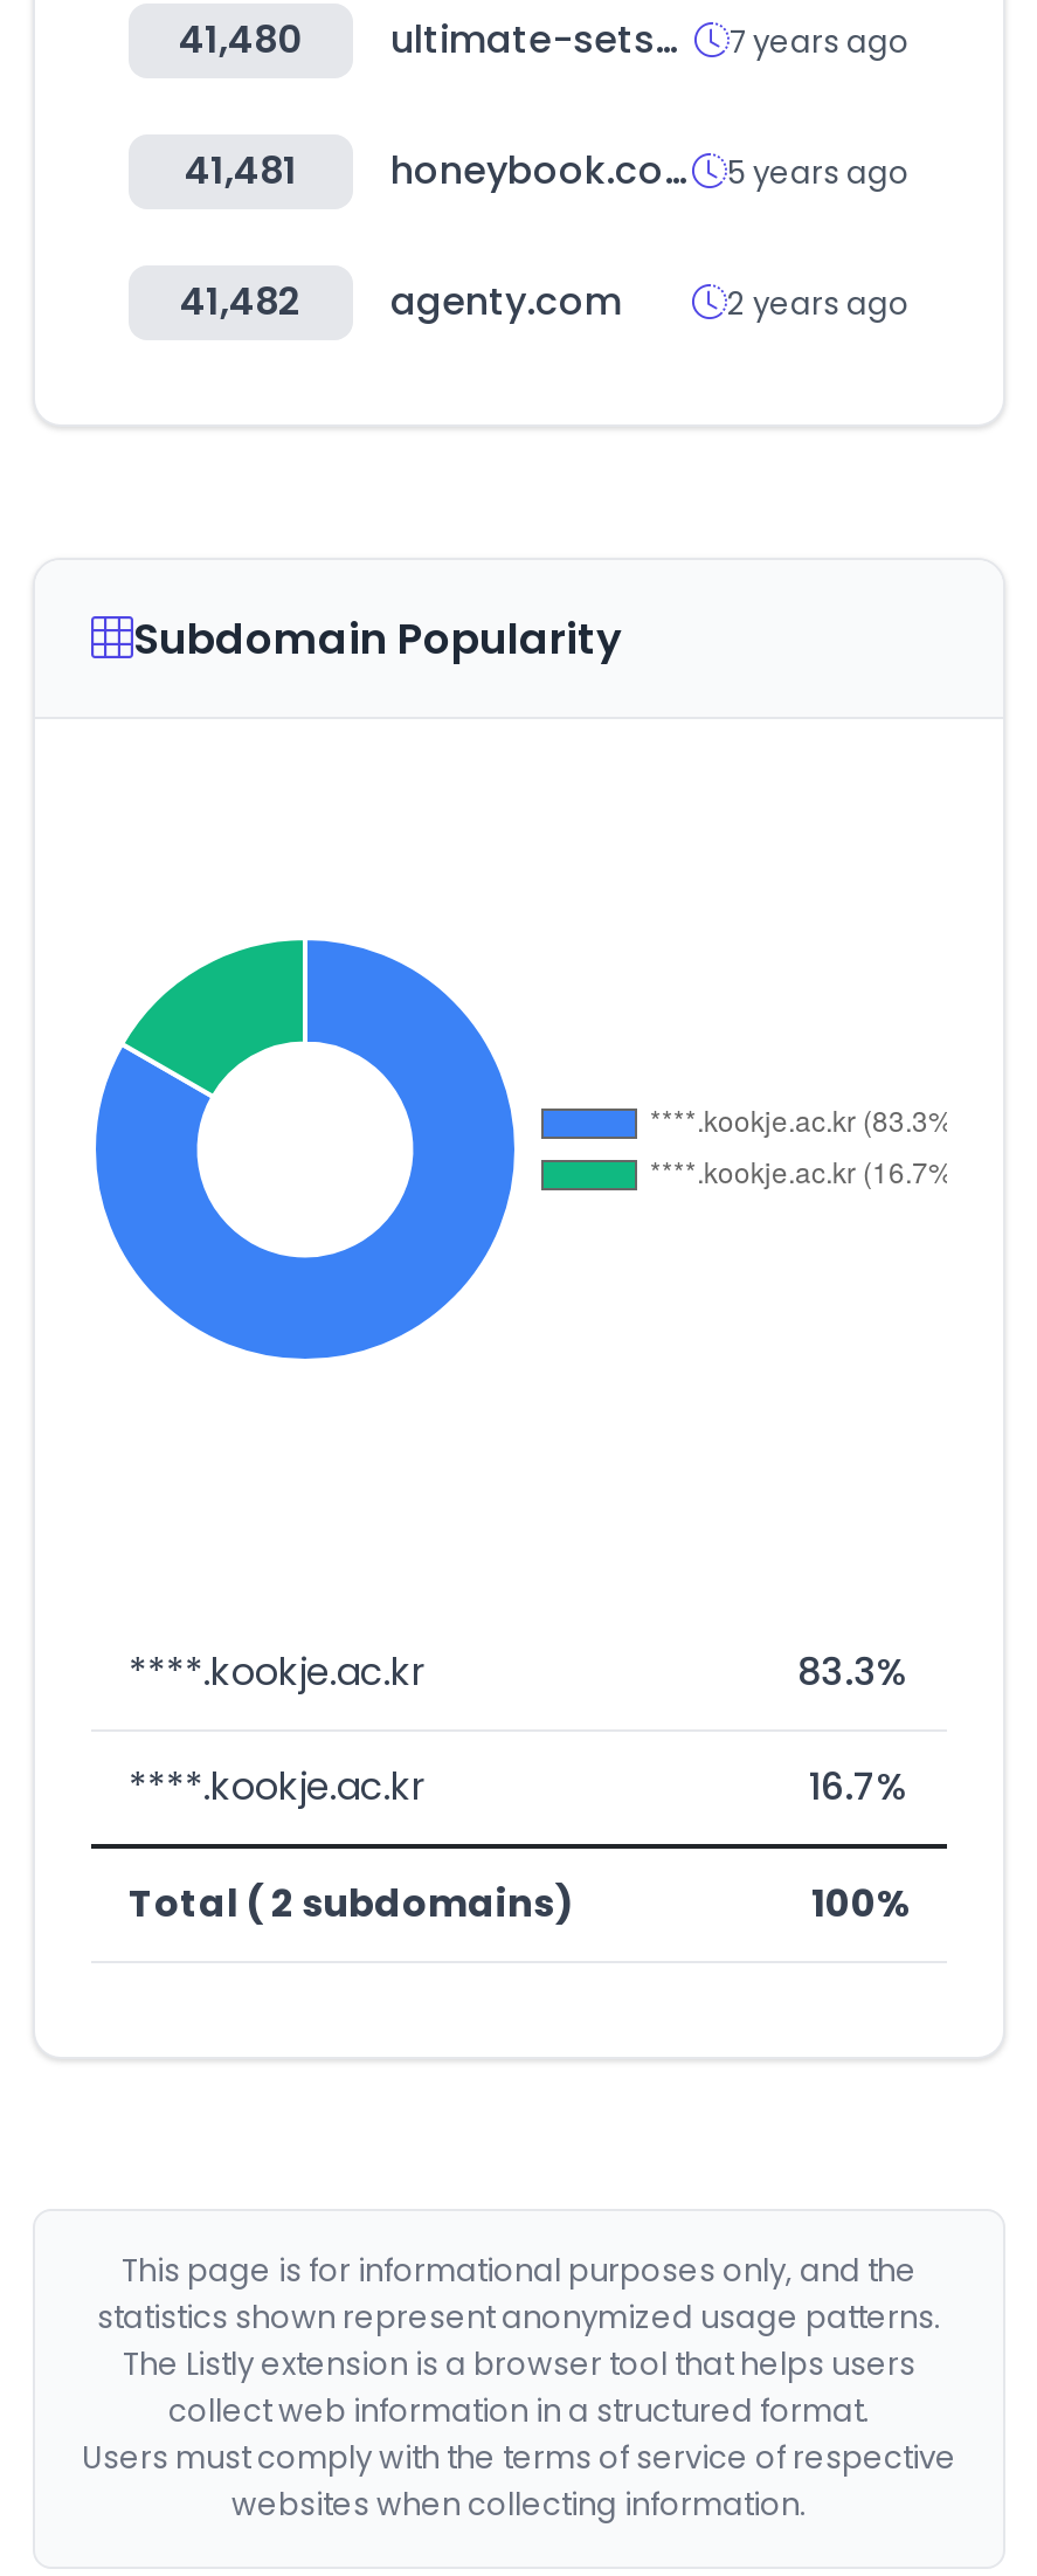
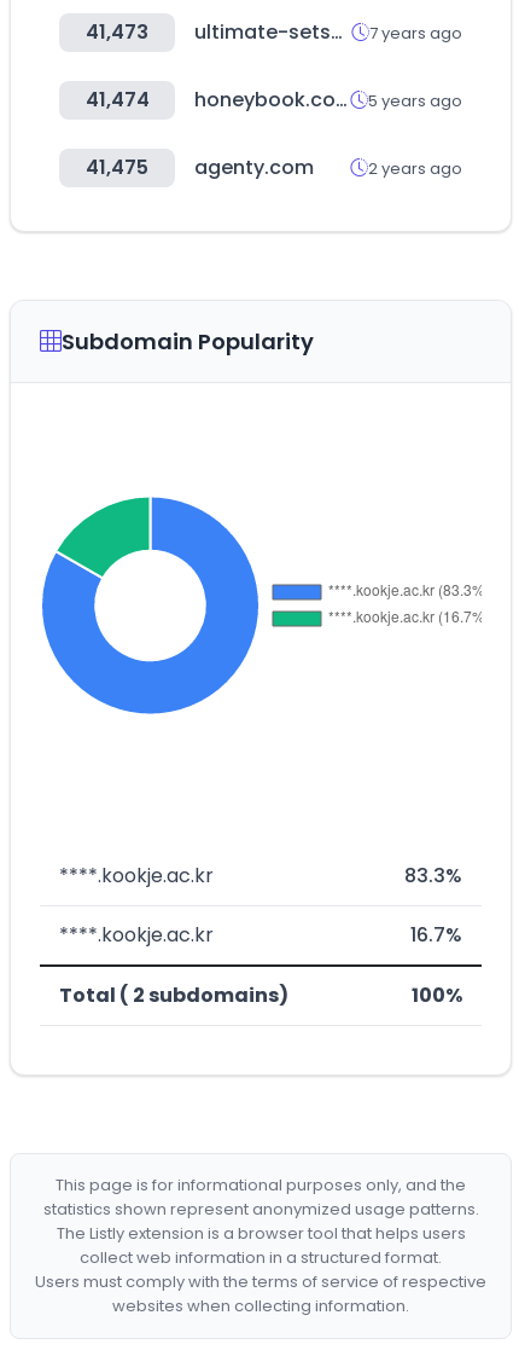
[179,13,303,67] 41,480 -> [86,18,148,46] 41,473
[185,144,297,198] 41,481 -> [85,86,149,114] 41,474
[180,275,622,329] 41,482 agenty.com -> [86,153,314,181] 41,475 agenty.com

